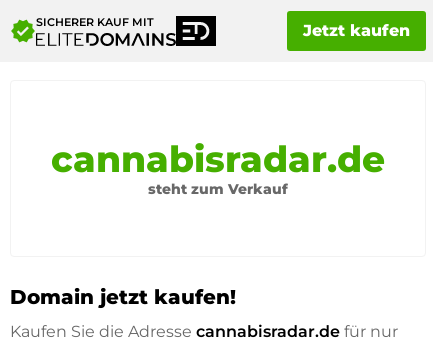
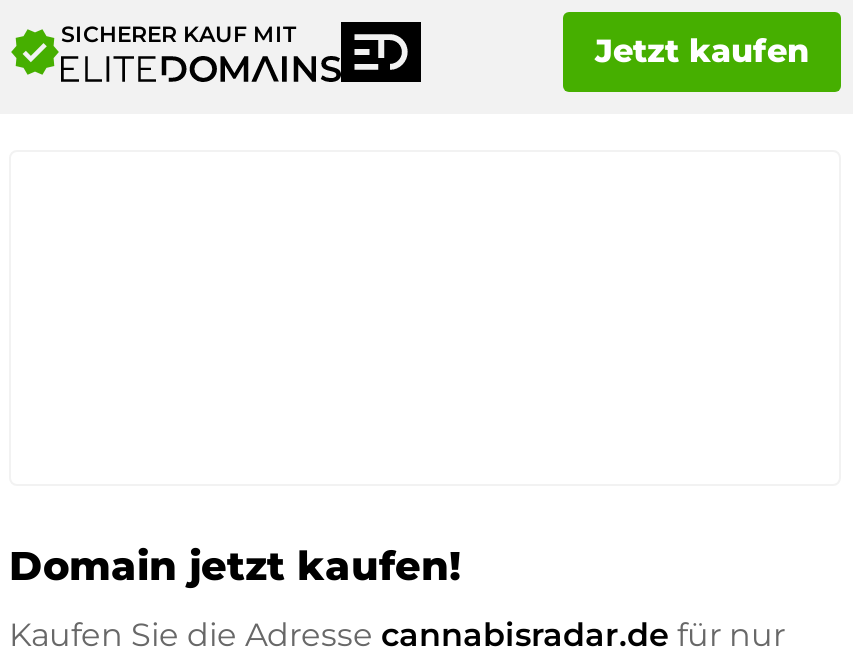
[51,137,385,198] cannabisradar.de | steht zum Verkauf -> none

